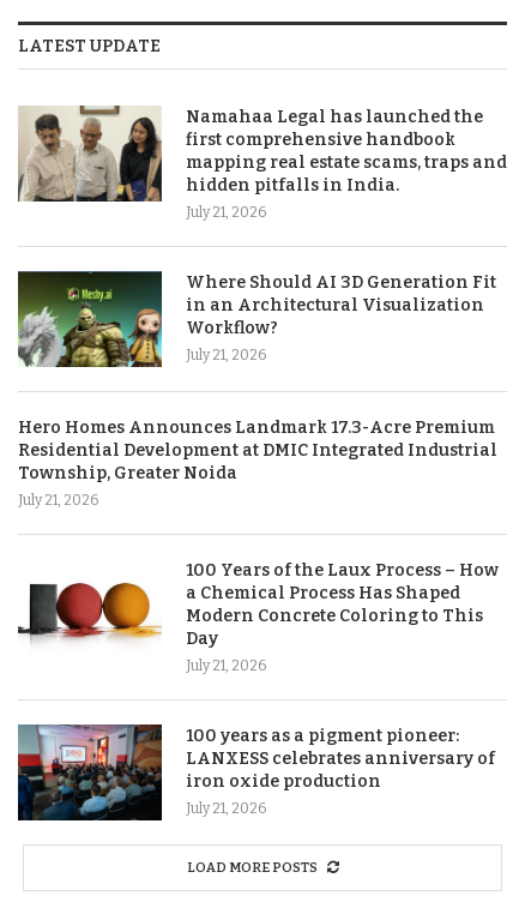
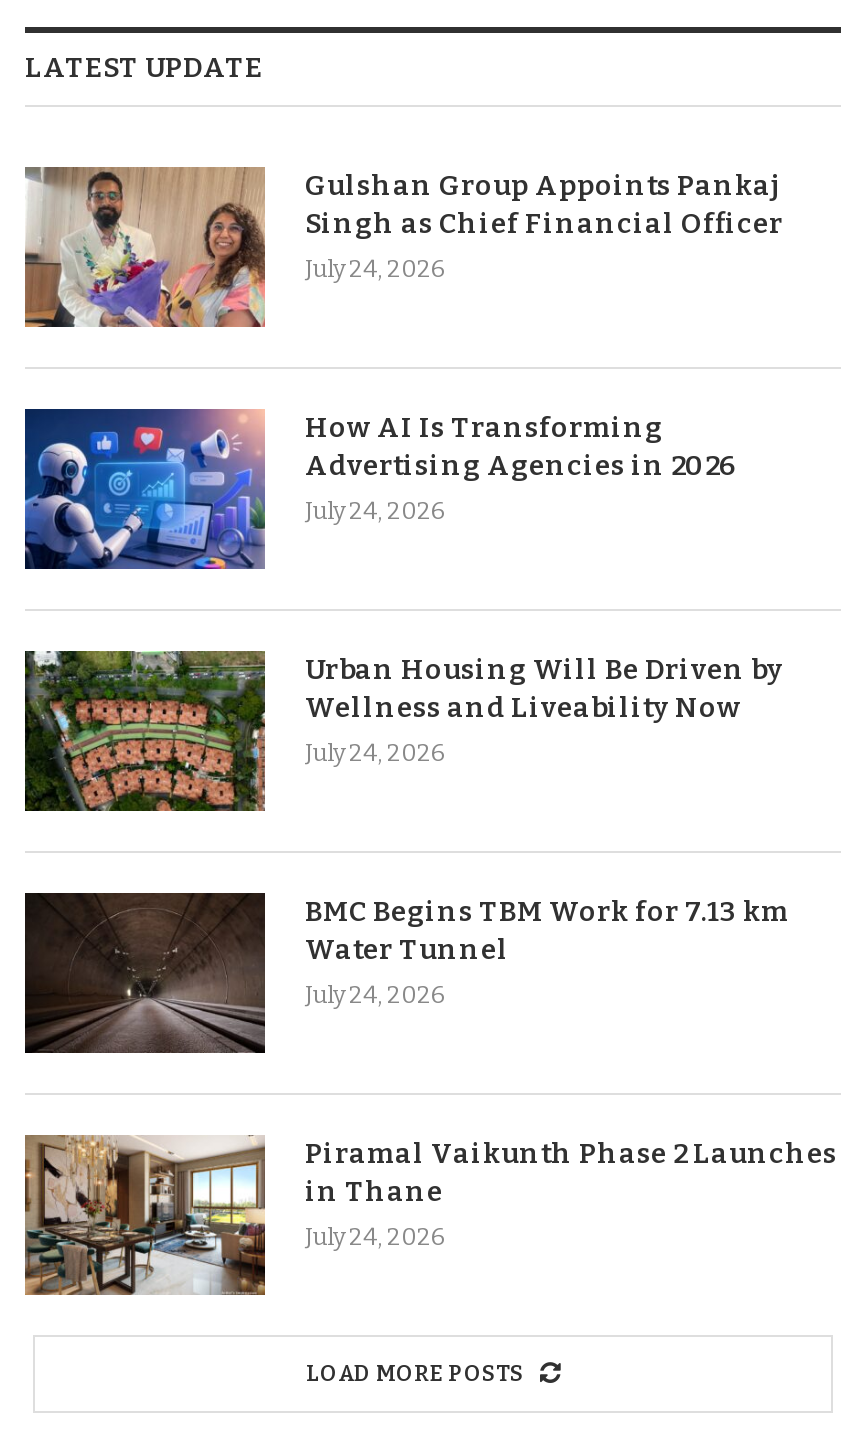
[18,106,507,220] [image] | Namahaa Legal has launched the | first comprehensive handbook | mapping real estate scams, traps and | hidden pitfalls in India. | July 21, 2026 -> [25,167,783,329] [image] | Gulshan Group Appoints Pankaj | Singh as Chief Financial Officer | July 24, 2026
[17,270,496,368] [image] | Where Should AI 3D Generation Fit | in an Architectural Visualization | Workflow? | July 21, 2026 -> [23,407,737,571] [image] | How AI Is Transforming | Advertising Agencies in 2026 | July 24, 2026
[18,417,497,508] Hero Homes Announces Landmark 17.3-Acre Premium | Residential Development at DMIC Integrated Industrial | Township, Greater Noida | July 21, 2026 -> [305,652,783,766] Urban Housing Will Be Driven by | Wellness and Liveability Now | July 24, 2026
[18,560,499,674] [image] | 100 Years of the Laux Process – How | a Chemical Process Has Shaped | Modern Concrete Coloring to This | Day | July 21, 2026 -> [23,891,789,1055] [image] | BMC Begins TBM Work for 7.13 km | Water Tunnel | July 24, 2026
[17,723,495,822] [image] | 100 years as a pigment pioneer: | LANXESS celebrates anniversary of | iron oxide production | July 21, 2026 -> [23,1135,837,1297] [image] | Piramal Vaikunth Phase 2 Launches | in Thane | July 24, 2026

